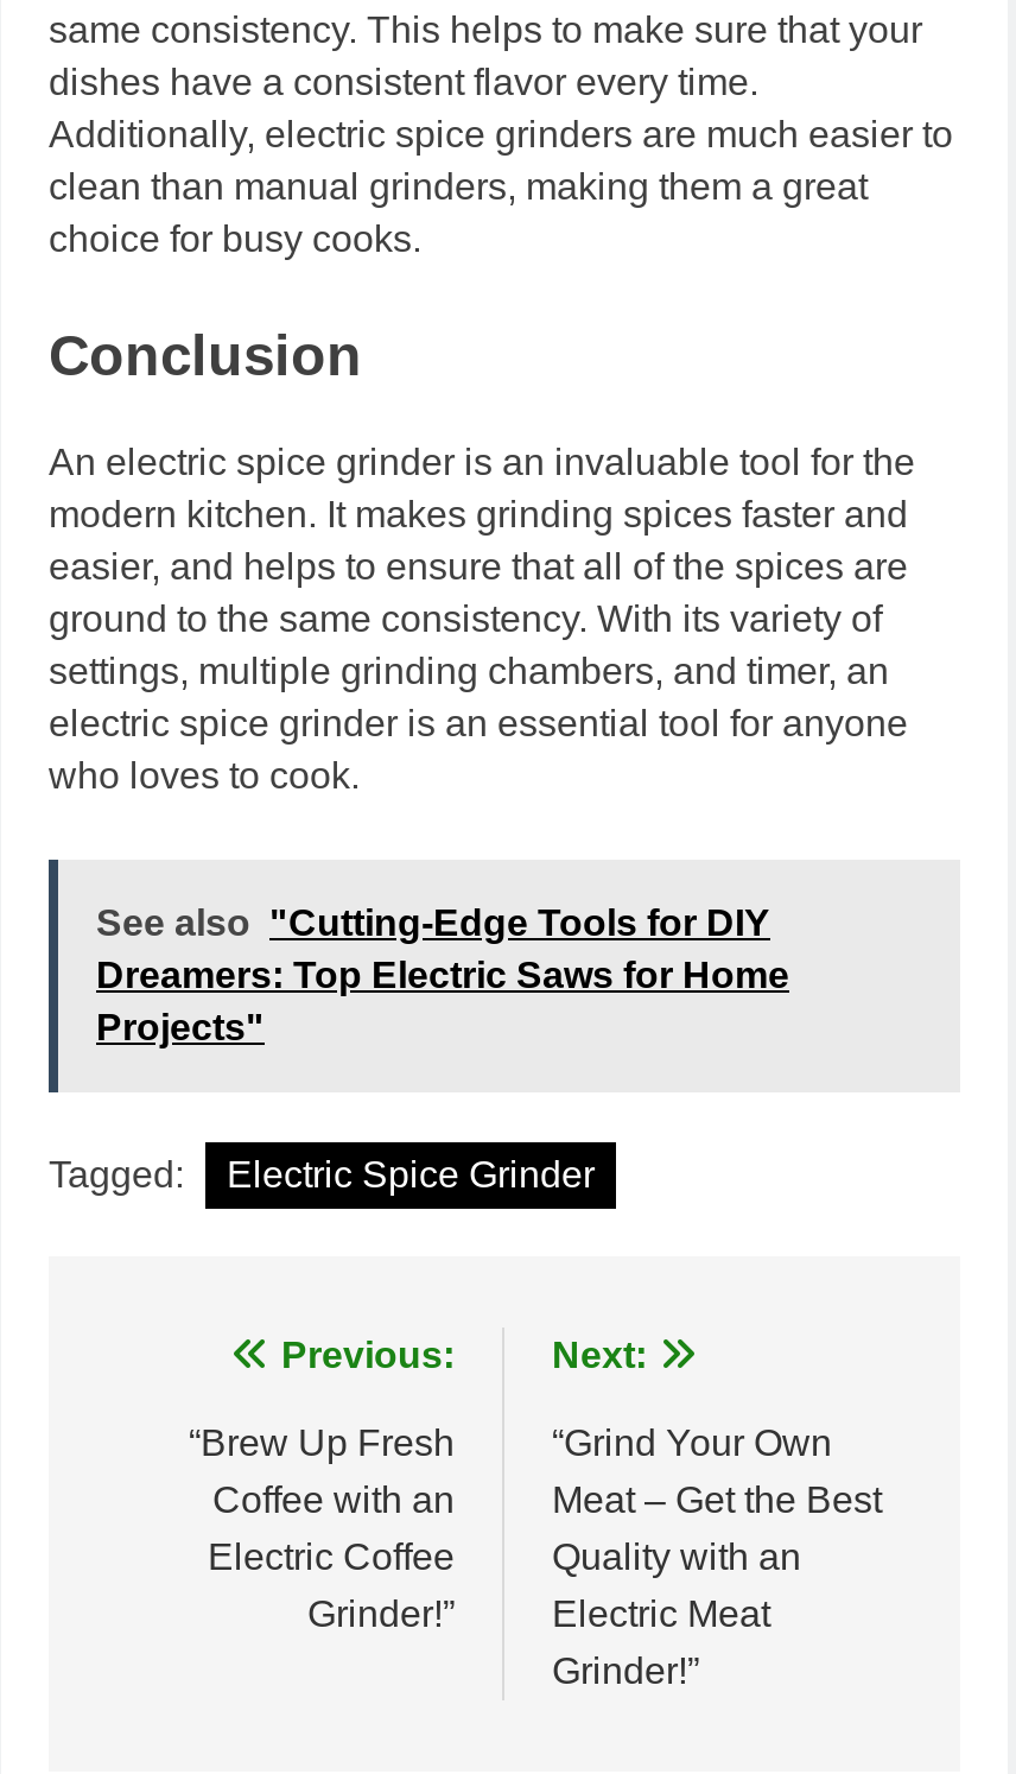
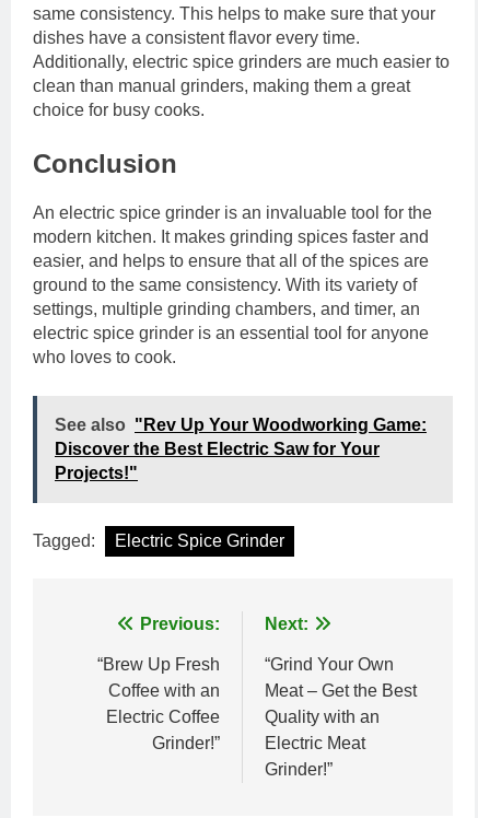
[96,902,789,1047] See also "Cutting-Edge Tools for DIY | Dreamers: Top Electric Saws for Home | Projects" -> [55,416,427,482] See also "Rev Up Your Woodworking Game: | Discover the Best Electric Saw for Your | Projects!"

